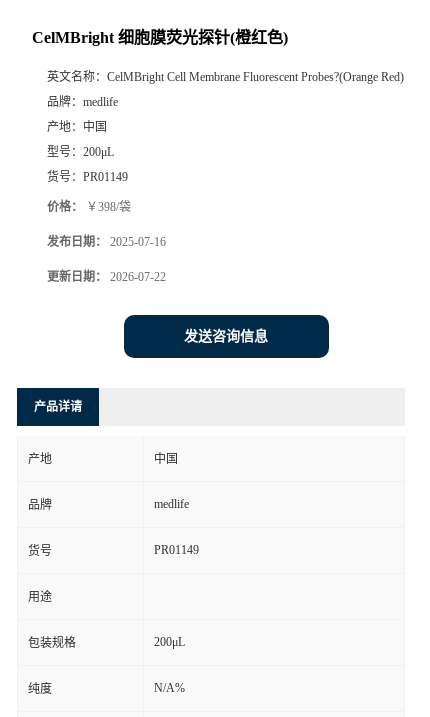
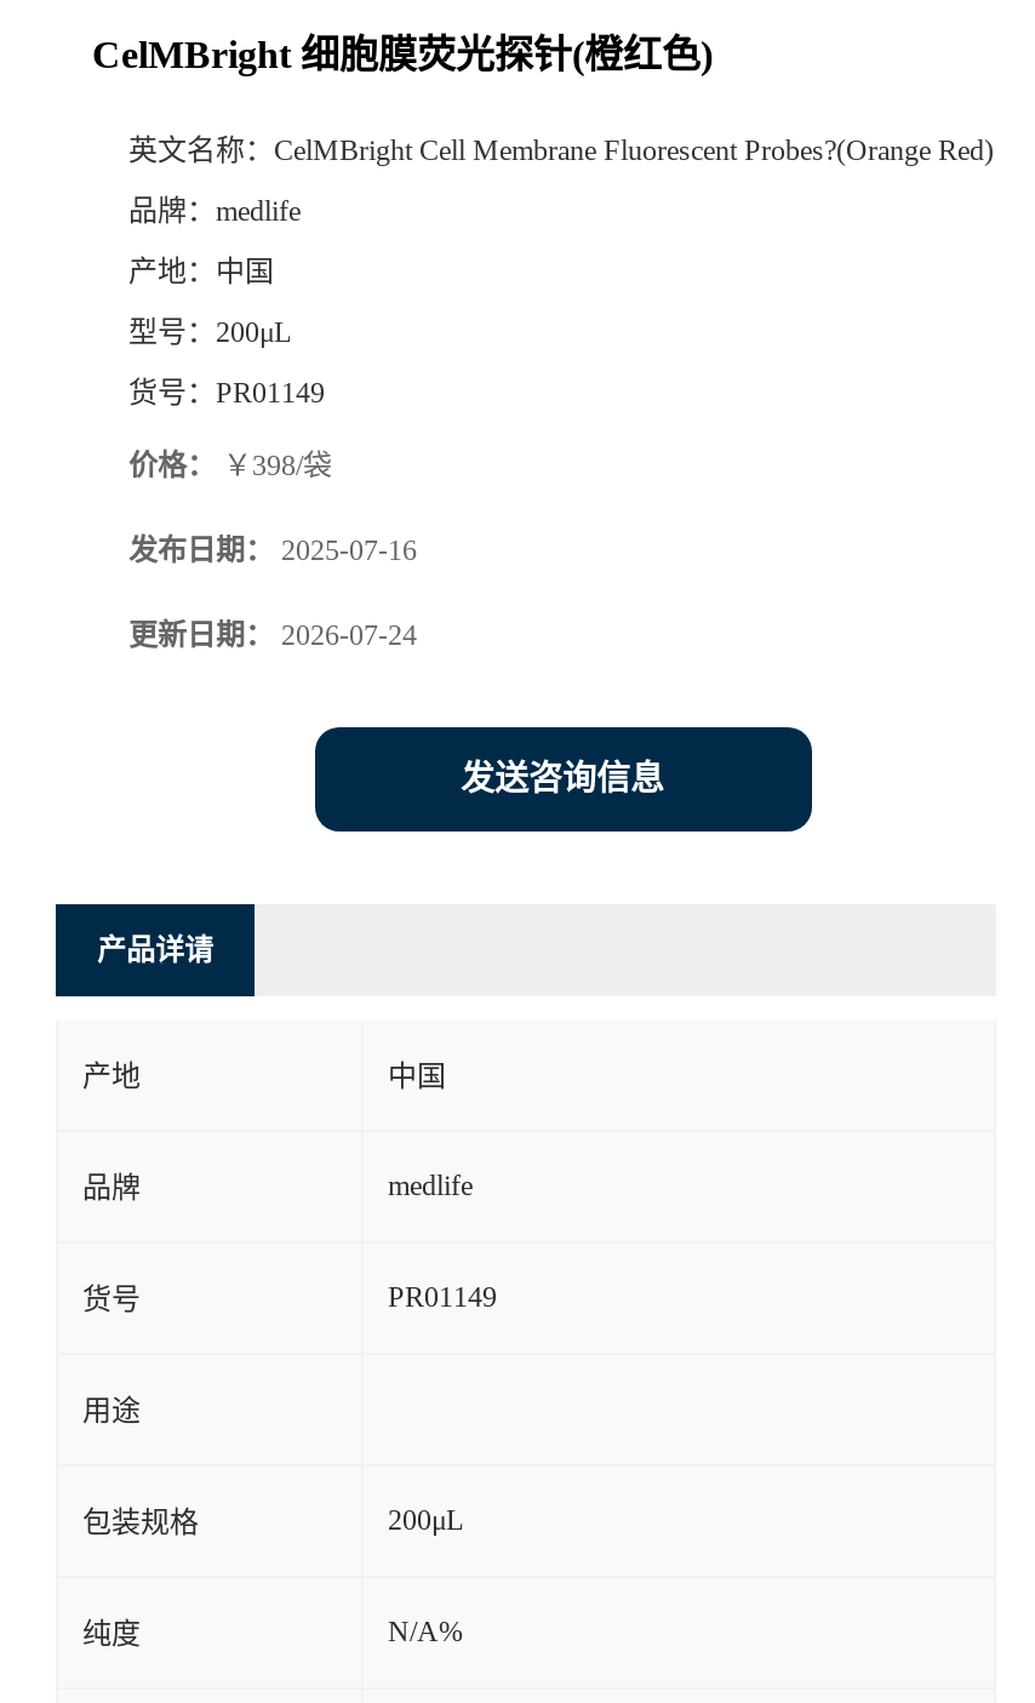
[47,270,166,284] 更新日期：2026-07-22 -> [128,618,417,652] 更新日期：2026-07-24

